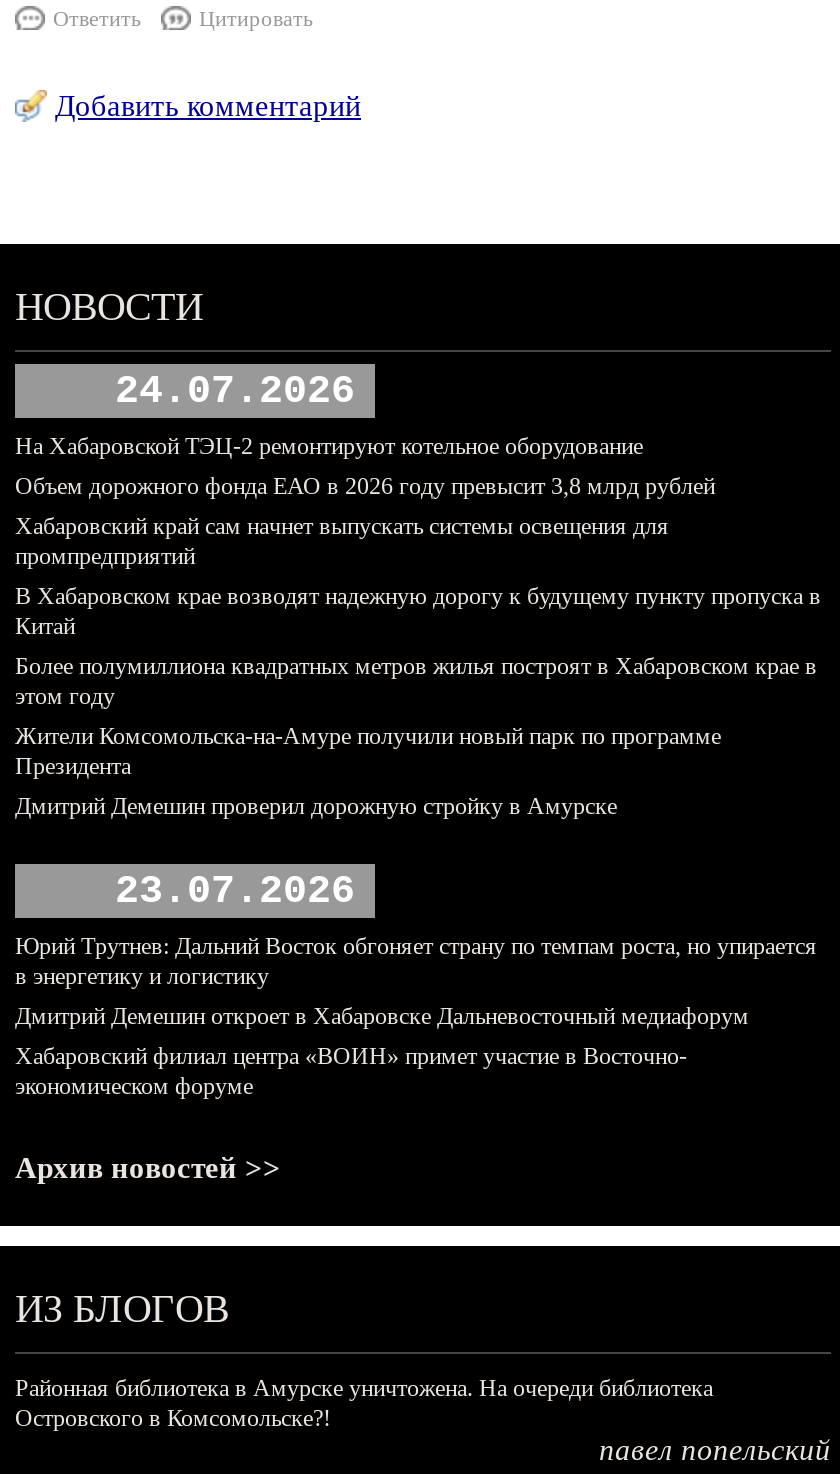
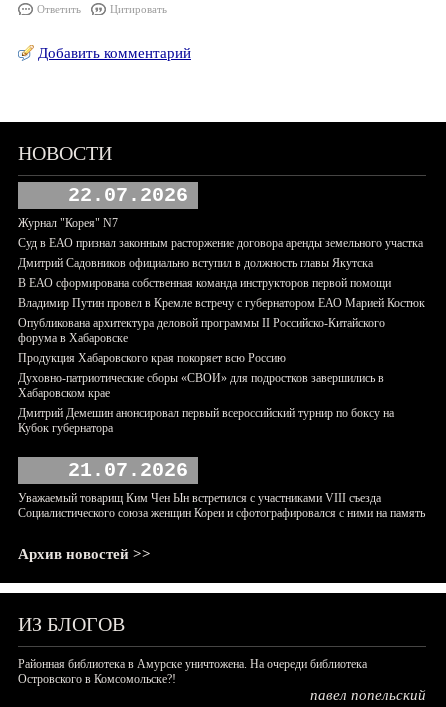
[15,368,821,820] 24.07.2026 | На Хабаровской ТЭЦ-2 ремонтируют котельное оборудование | Объем дорожного фонда ЕАО в 2026 году превысит 3,8 млрд рублей | Хабаровский край сам начнет выпускать системы освещения для | промпредприятий | В Хабаровском крае возводят надежную дорогу к будущему пункту пропуска в | Китай | Более полумиллиона квадратных метров жилья построят в Хабаровском крае в | этом году | Жители Комсомольска-на-Амуре получили новый парк по программе | Президента | Дмитрий Демешин проверил дорожную стройку в Амурске -> [18,184,425,435] 22.07.2026 | Журнал "Корея" N7 | Суд в ЕАО признал законным расторжение договора аренды земельного участка | Дмитрий Садовников официально вступил в должность главы Якутска | В ЕАО сформирована собственная команда инструкторов первой помощи | Владимир Путин провел в Кремле встречу с губернатором ЕАО Марией Костюк | Опубликована архитектура деловой программы II Российско-Китайского | форума в Хабаровске | Продукция Хабаровского края покоряет всю Россию | Духовно-патриотические сборы «СВОИ» для подростков завершились в | Хабаровском крае | Дмитрий Демешин анонсировал первый всероссийский турнир по боксу на | Кубок губернатора
[15,868,817,1100] 23.07.2026 | Юрий Трутнев: Дальний Восток обгоняет страну по темпам роста, но упирается | в энергетику и логистику | Дмитрий Демешин откроет в Хабаровске Дальневосточный медиафорум | Хабаровский филиал центра «ВОИН» примет участие в Восточно- | экономическом форуме -> [18,459,425,520] 21.07.2026 | Уважаемый товарищ Ким Чен Ын встретился с участниками VIII съезда | Социалистического союза женщин Кореи и сфотографировался с ними на память

